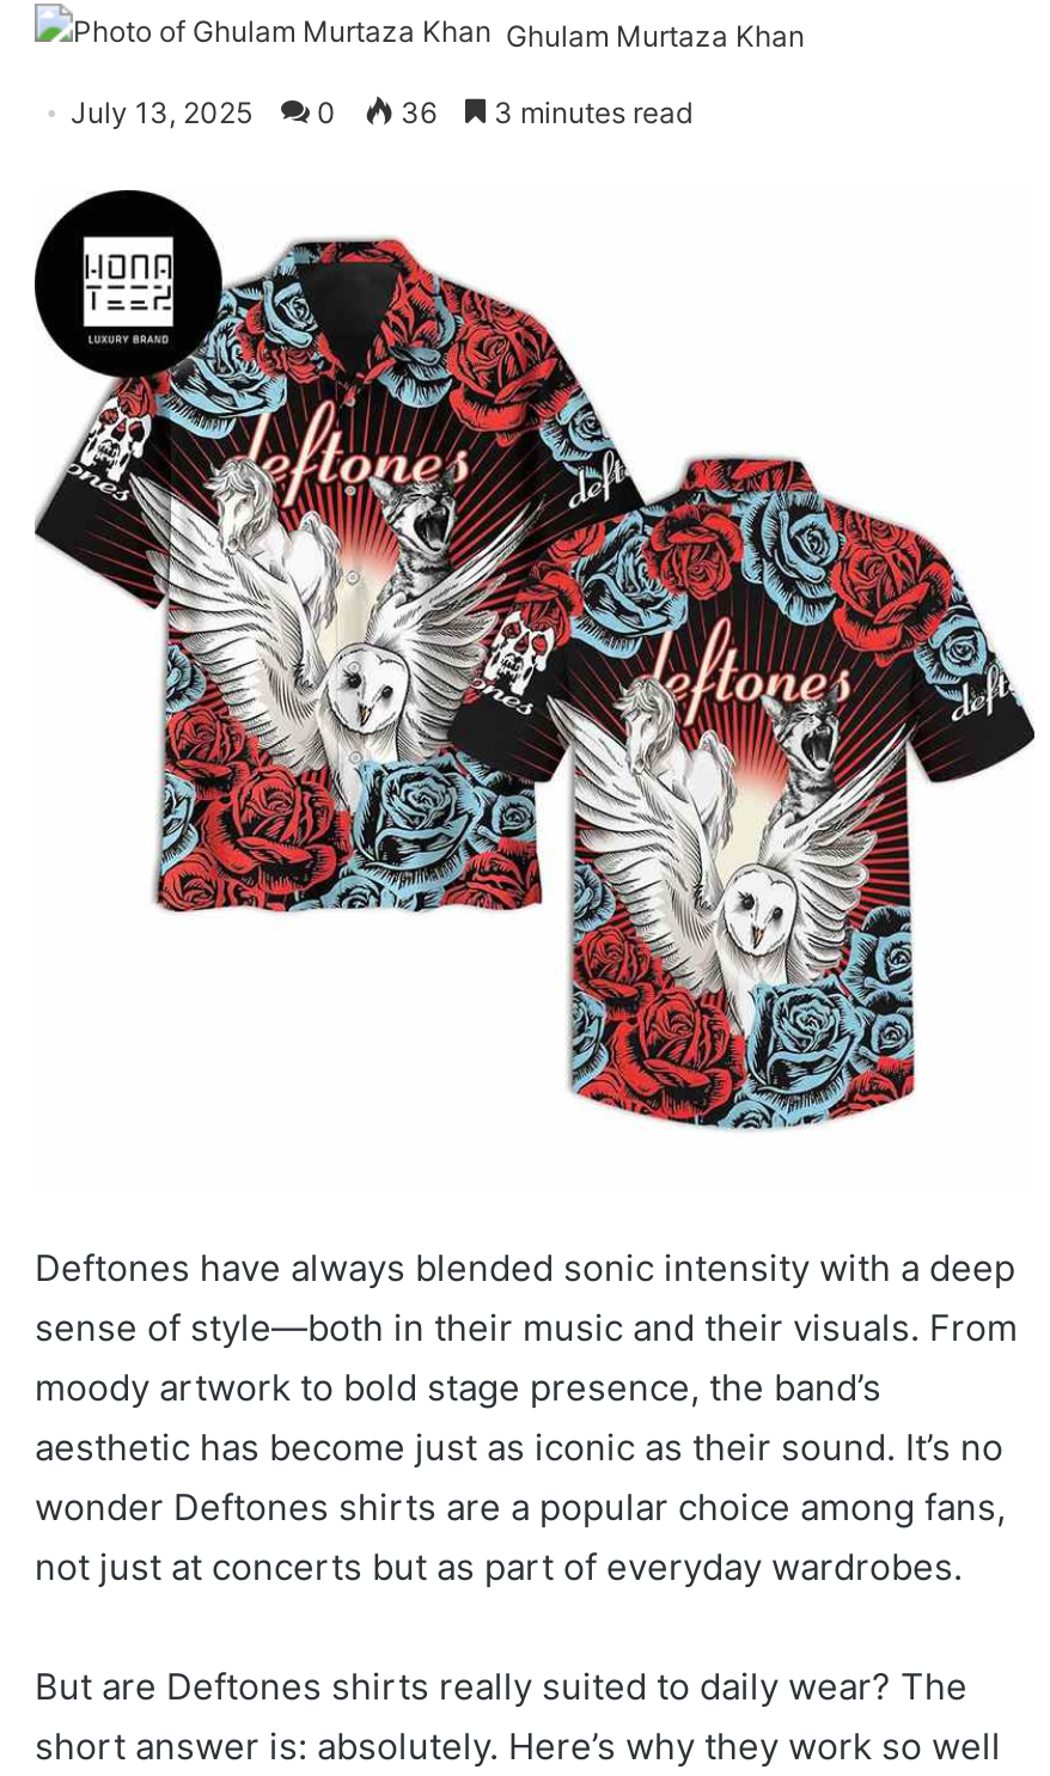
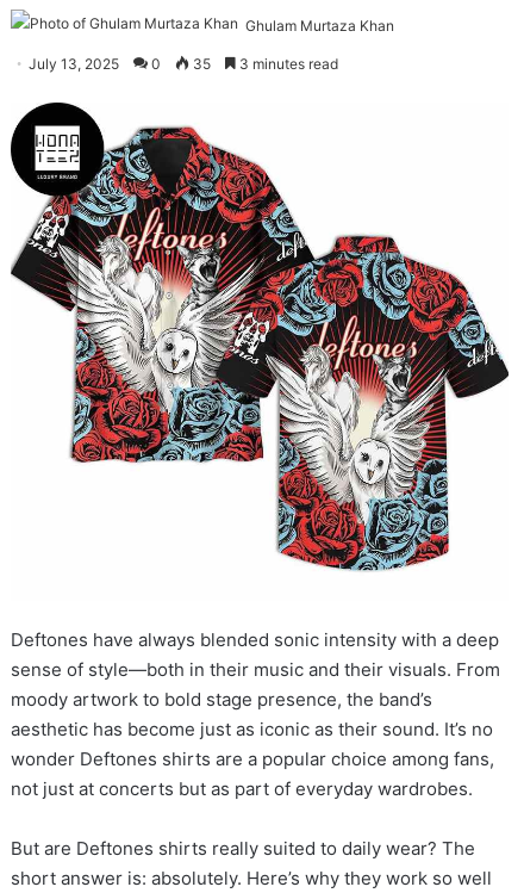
[71,94,692,130] July 13, 2025 0 36 3 minutes read -> [29,55,338,73] July 13, 2025 0 35 3 minutes read

